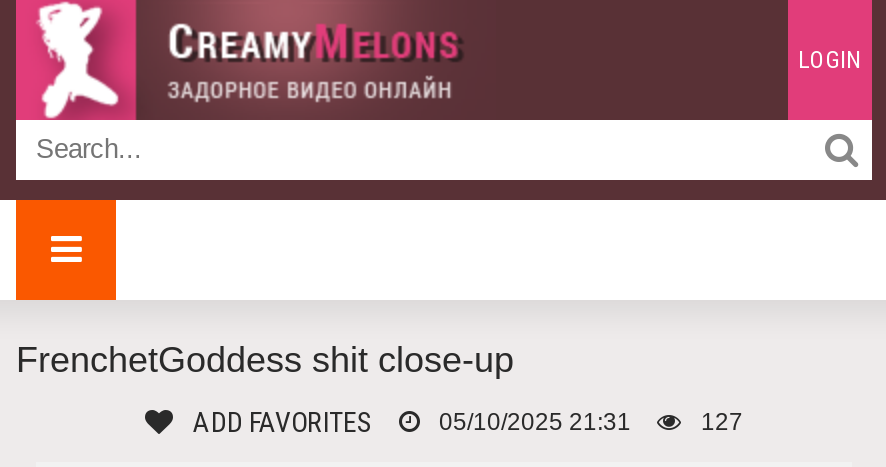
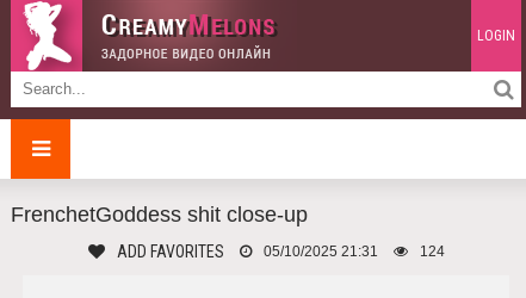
[701,408,743,436] 127 -> [419,243,444,260] 124

